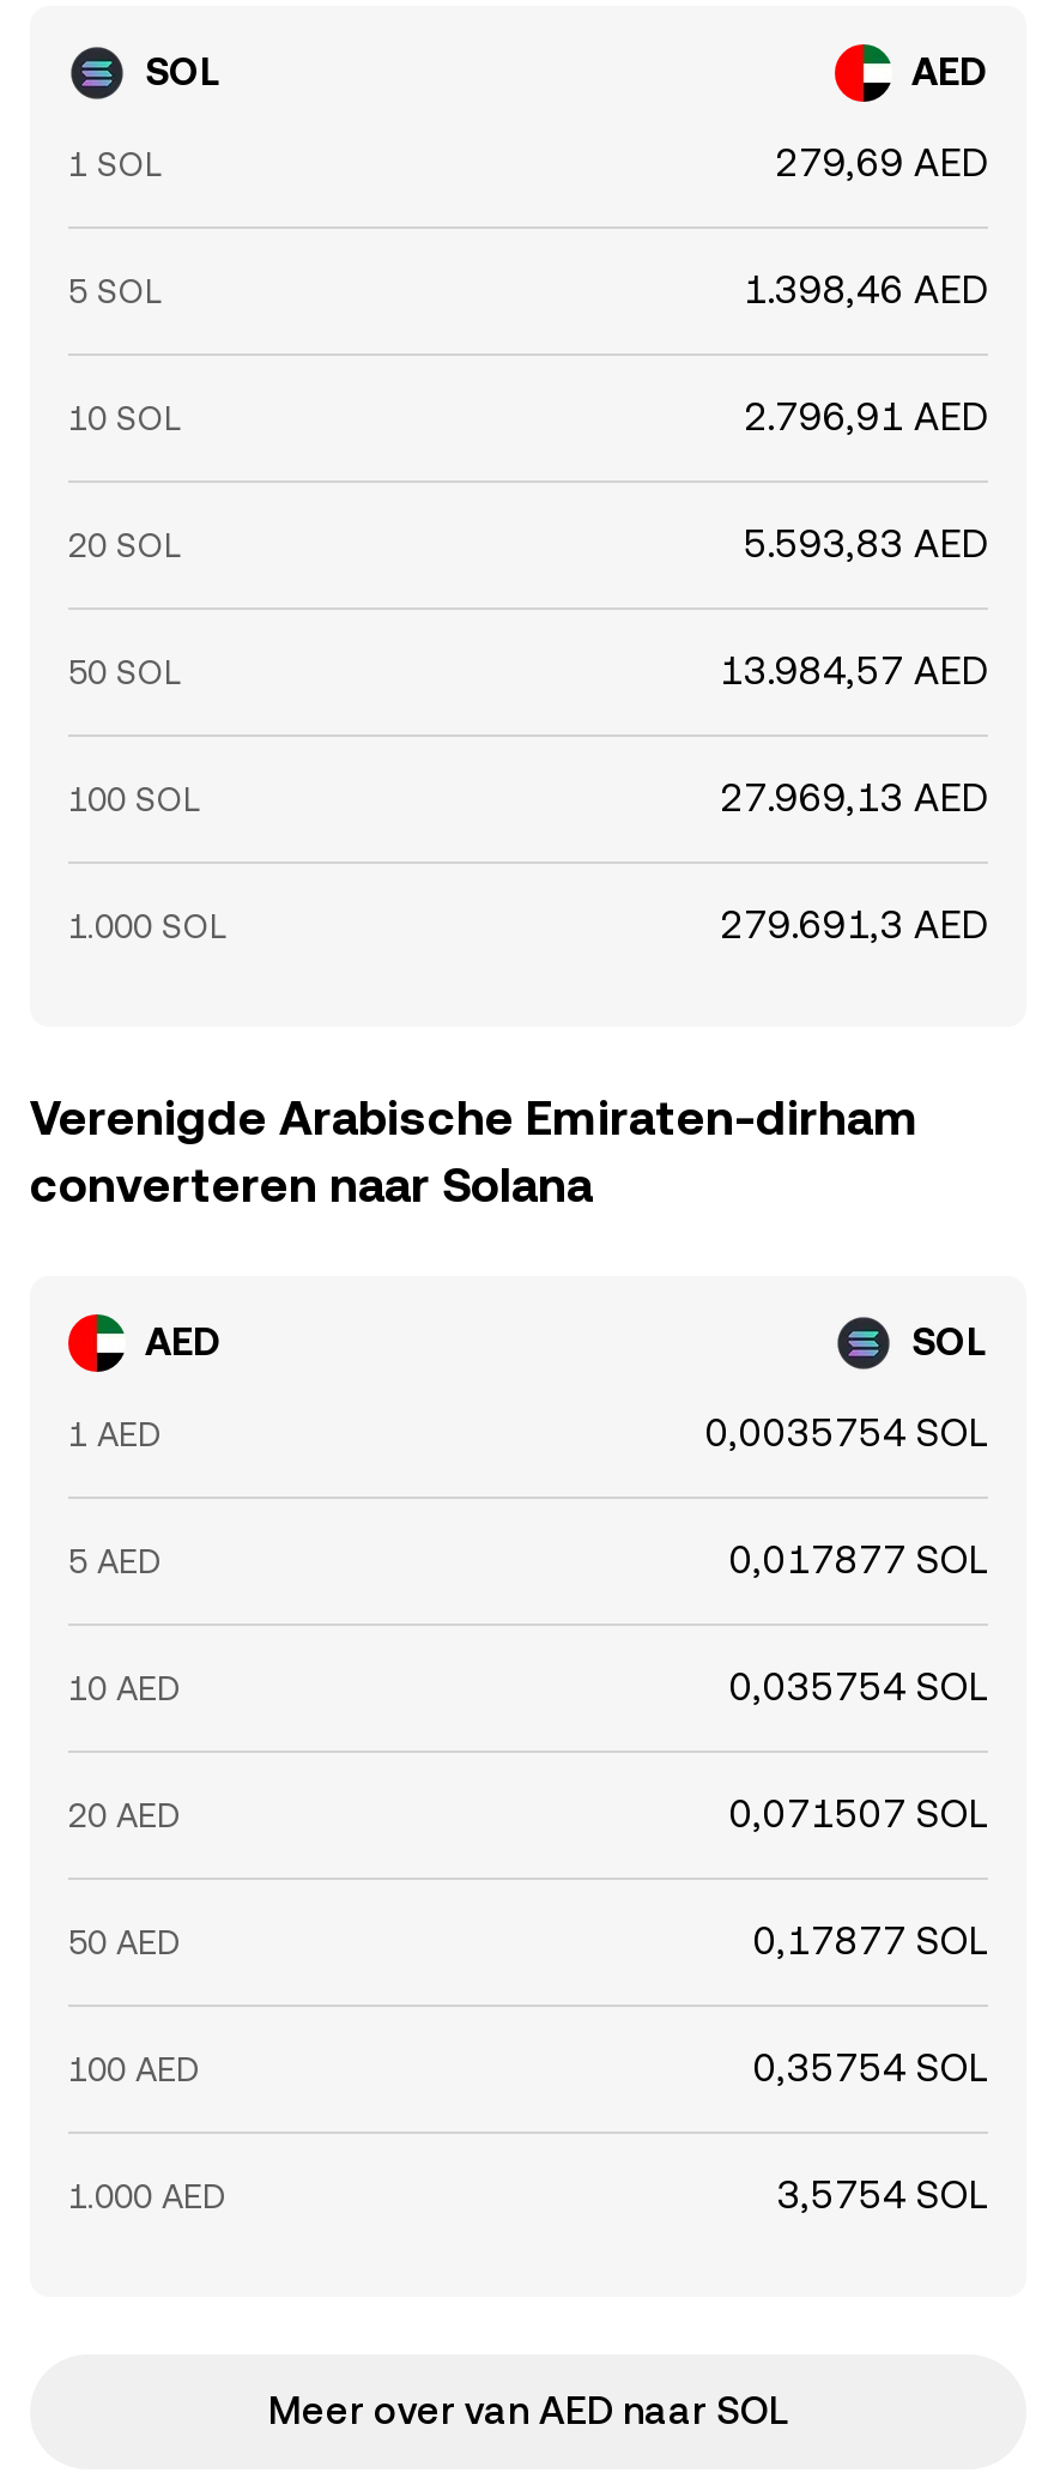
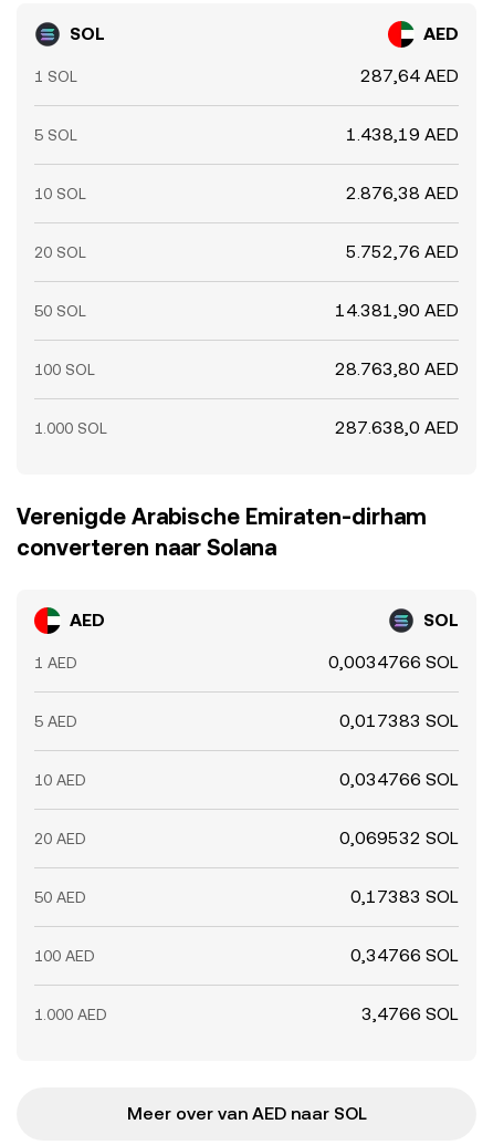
[775,140,988,186] 279,69 AED -> [360,65,459,86] 287,64 AED
[744,267,988,313] 1.398,46 AED -> [346,124,459,145] 1.438,19 AED
[744,394,988,440] 2.796,91 AED -> [346,183,459,204] 2.876,38 AED
[744,521,988,567] 5.593,83 AED -> [346,241,459,262] 5.752,76 AED
[720,648,988,694] 13.984,57 AED -> [335,300,459,321] 14.381,90 AED
[720,775,988,821] 27.969,13 AED -> [335,358,459,379] 28.763,80 AED
[720,902,988,948] 279.691,3 AED -> [335,417,459,438] 287.638,0 AED
[705,1410,988,1456] 0,0035754 SOL -> [328,652,459,673] 0,0034766 SOL
[729,1537,988,1583] 0,017877 SOL -> [339,710,459,731] 0,017383 SOL
[729,1664,988,1710] 0,035754 SOL -> [339,769,459,790] 0,034766 SOL
[729,1791,988,1837] 0,071507 SOL -> [339,827,459,849] 0,069532 SOL
[753,1918,988,1964] 0,17877 SOL -> [350,886,459,907] 0,17383 SOL
[753,2045,988,2091] 0,35754 SOL -> [350,945,459,966] 0,34766 SOL
[777,2172,988,2218] 3,5754 SOL -> [361,1003,459,1024] 3,4766 SOL

